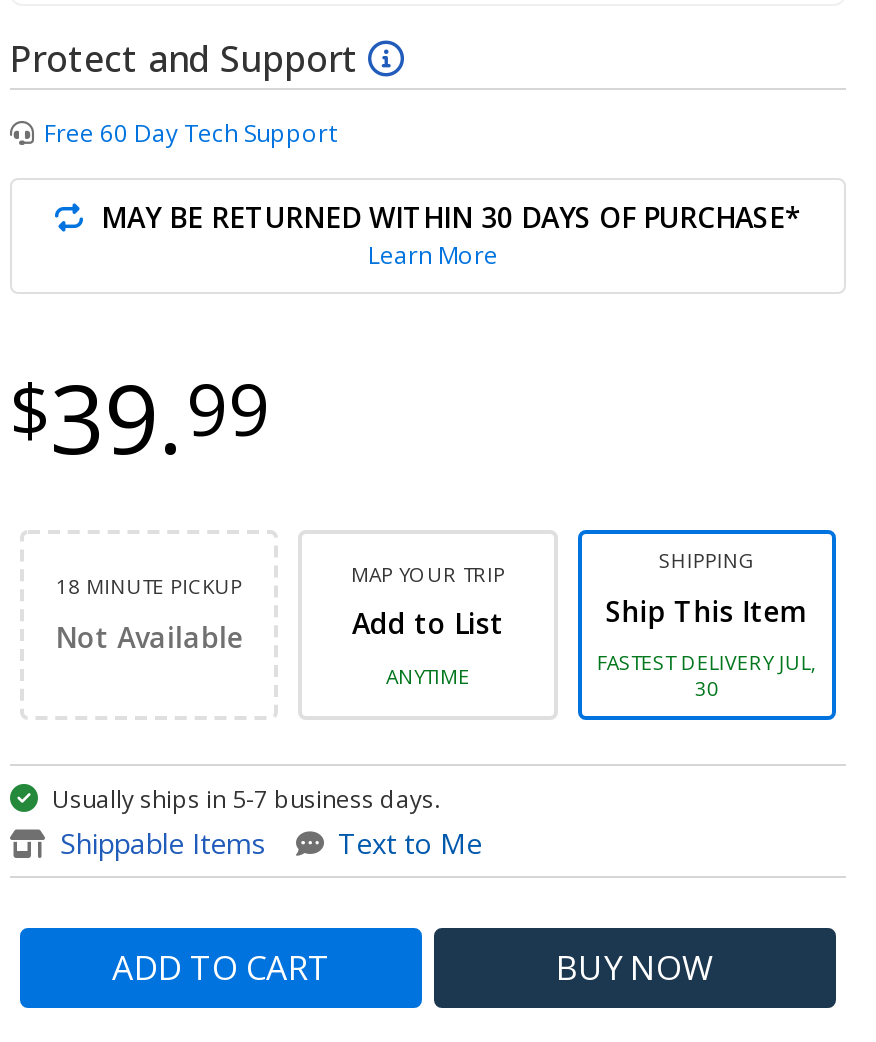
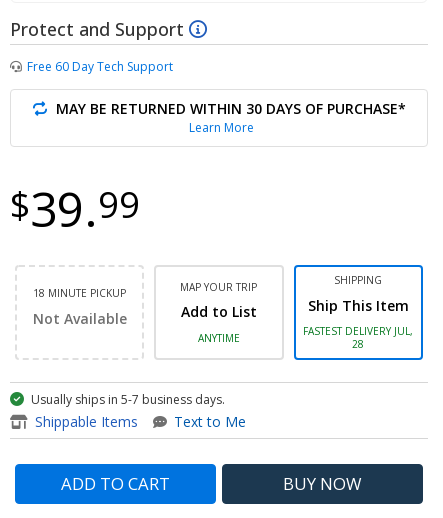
[695,675,719,703] 30 -> [352,337,364,351] 28

